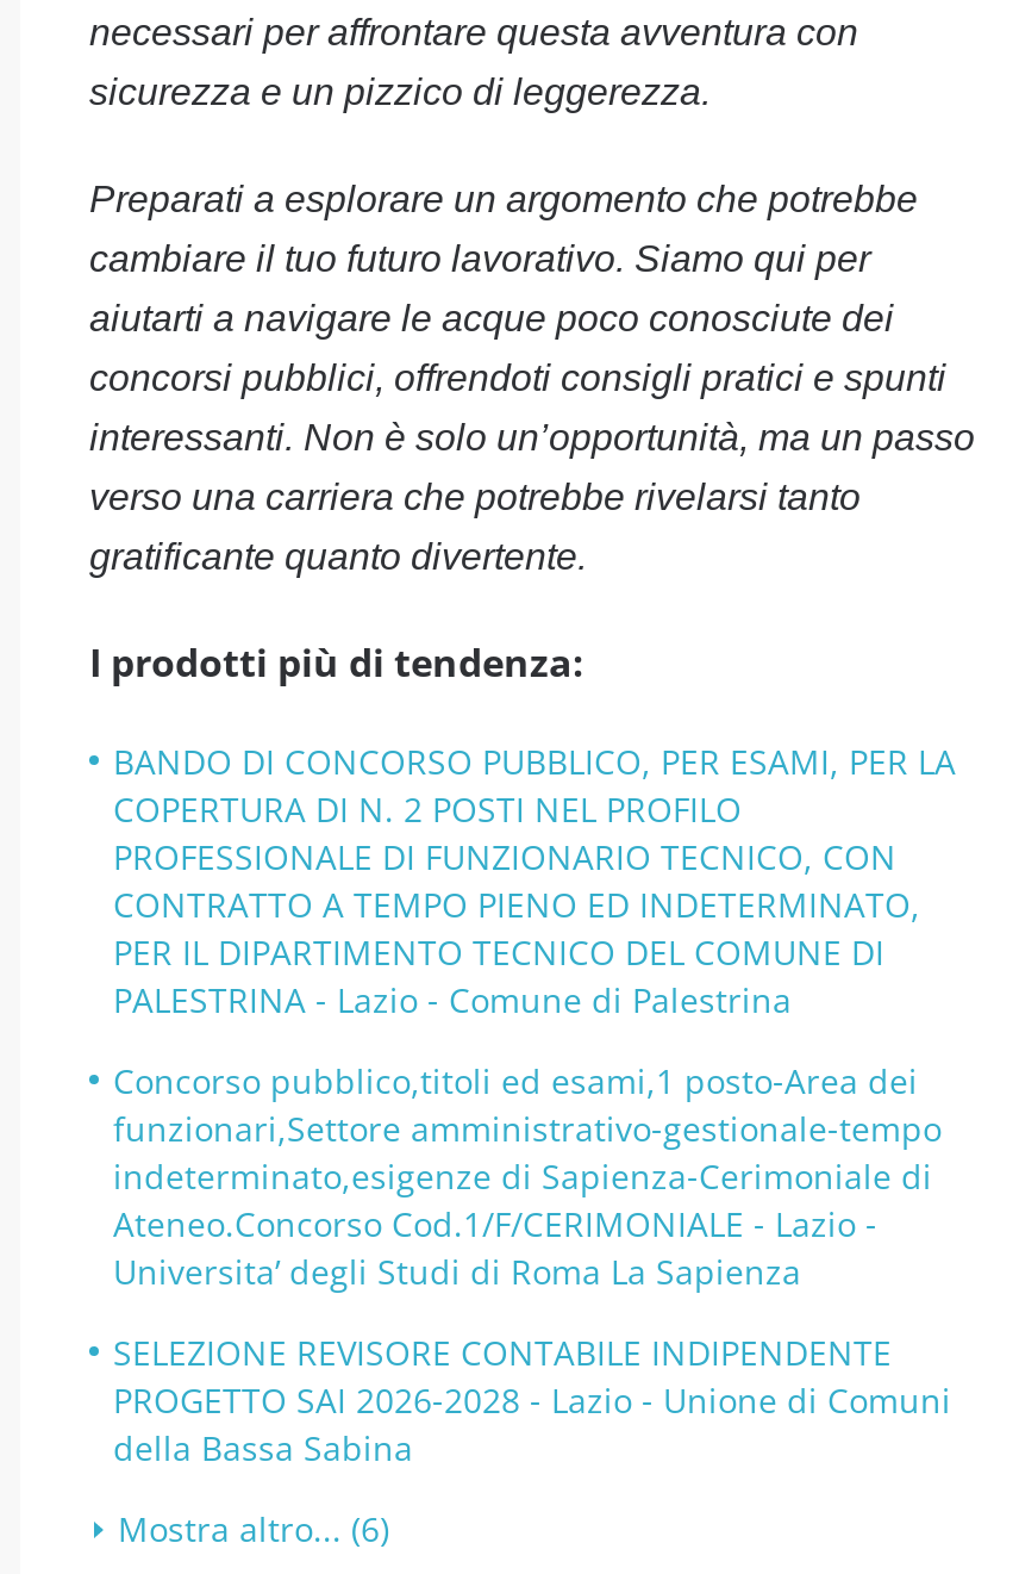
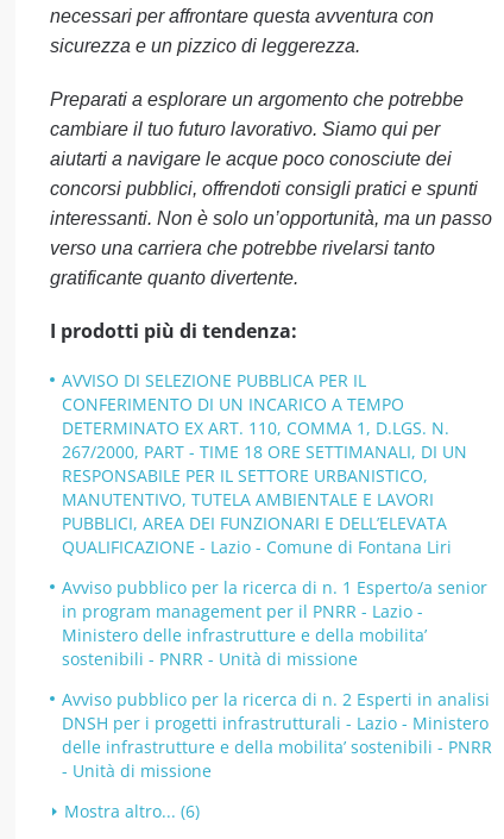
[113,739,956,1022] BANDO DI CONCORSO PUBBLICO, PER ESAMI, PER LA | COPERTURA DI N. 2 POSTI NEL PROFILO | PROFESSIONALE DI FUNZIONARIO TECNICO, CON | CONTRATTO A TEMPO PIENO ED INDETERMINATO, | PER IL DIPARTIMENTO TECNICO DEL COMUNE DI | PALESTRINA - Lazio - Comune di Palestrina -> [62,369,467,558] AVVISO DI SELEZIONE PUBBLICA PER IL | CONFERIMENTO DI UN INCARICO A TEMPO | DETERMINATO EX ART. 110, COMMA 1, D.LGS. N. | 267/2000, PART - TIME 18 ORE SETTIMANALI, DI UN | RESPONSABILE PER IL SETTORE URBANISTICO, | MANUTENTIVO, TUTELA AMBIENTALE E LAVORI | PUBBLICI, AREA DEI FUNZIONARI E DELL’ELEVATA | QUALIFICAZIONE - Lazio - Comune di Fontana Liri
[113,1058,942,1294] Concorso pubblico,titoli ed esami,1 posto-Area dei | funzionari,Settore amministrativo-gestionale-tempo | indeterminato,esigenze di Sapienza-Cerimoniale di | Ateneo.Concorso Cod.1/F/CERIMONIALE - Lazio - | Universita’ degli Studi di Roma La Sapienza -> [62,576,487,670] Avviso pubblico per la ricerca di n. 1 Esperto/a senior | in program management per il PNRR - Lazio - | Ministero delle infrastrutture e della mobilita’ | sostenibili - PNRR - Unità di missione
[113,1330,951,1470] SELEZIONE REVISORE CONTABILE INDIPENDENTE | PROGETTO SAI 2026-2028 - Lazio - Unione di Comuni | della Bassa Sabina -> [62,688,492,782] Avviso pubblico per la ricerca di n. 2 Esperti in analisi | DNSH per i progetti infrastrutturali - Lazio - Ministero | delle infrastrutture e della mobilita’ sostenibili - PNRR | - Unità di missione

